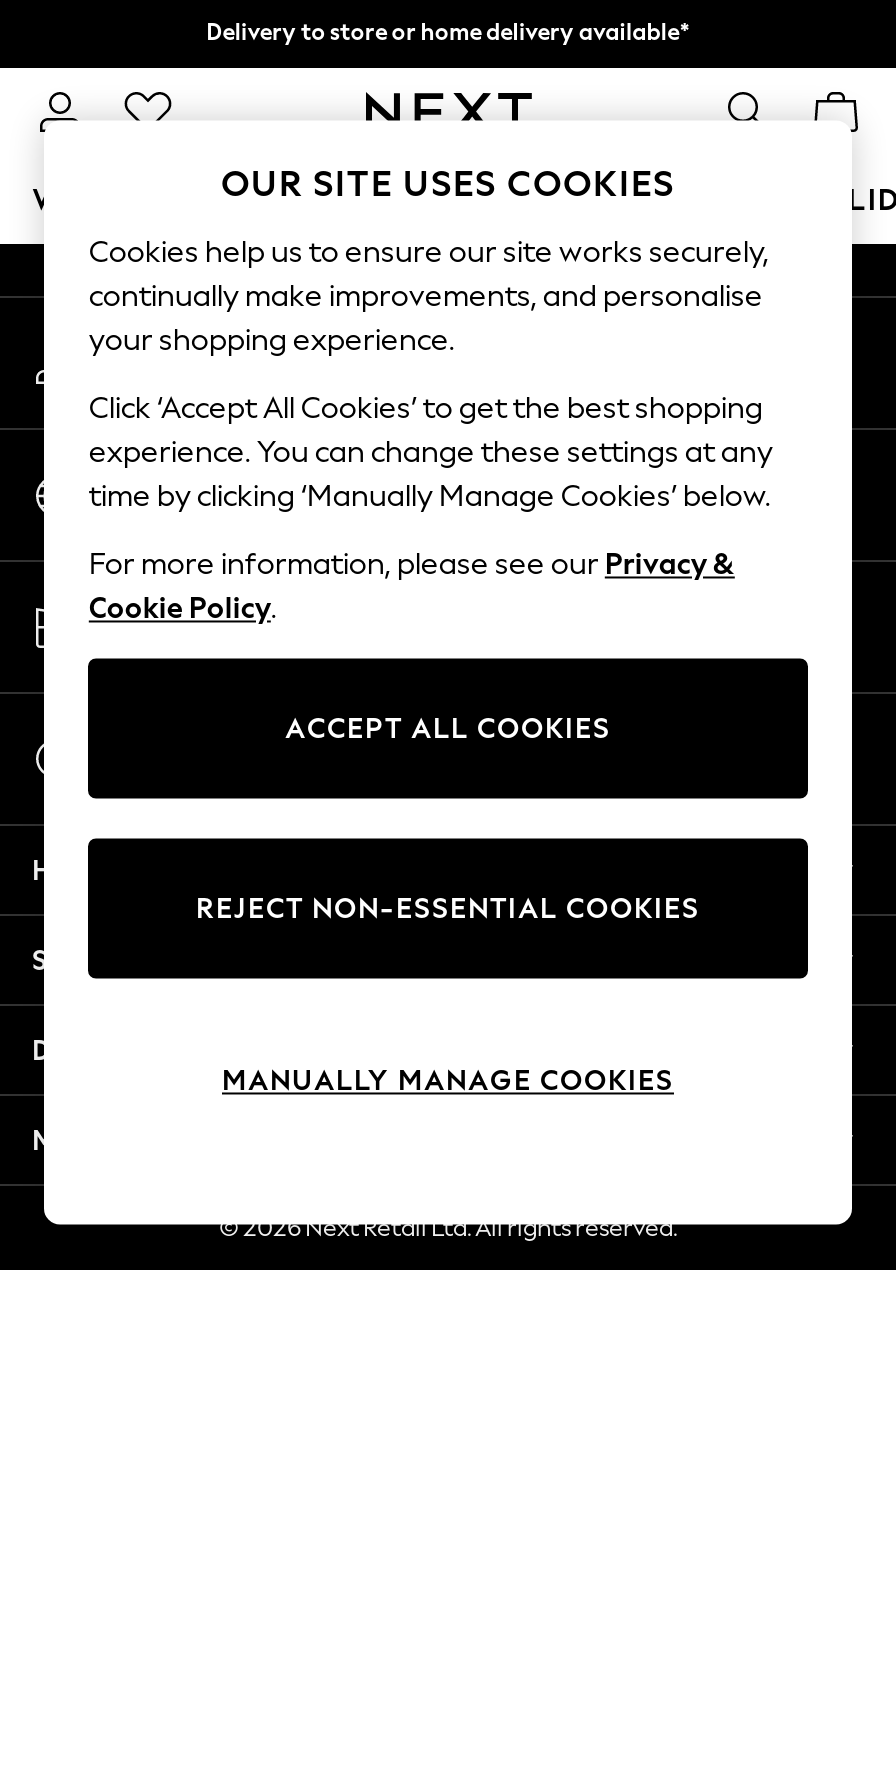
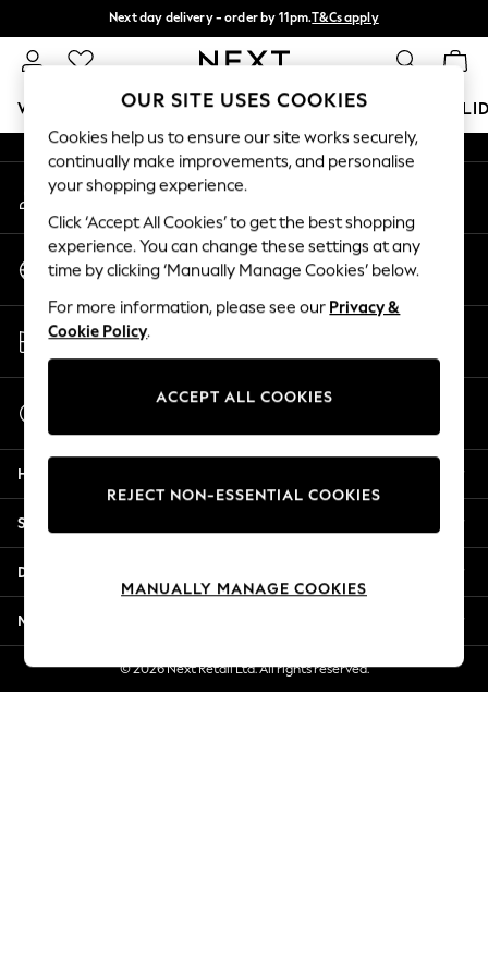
[206,18,690,46] Delivery to store or home delivery available* -> [109,10,379,25] Next day delivery - order by 11pm.T&Cs apply

